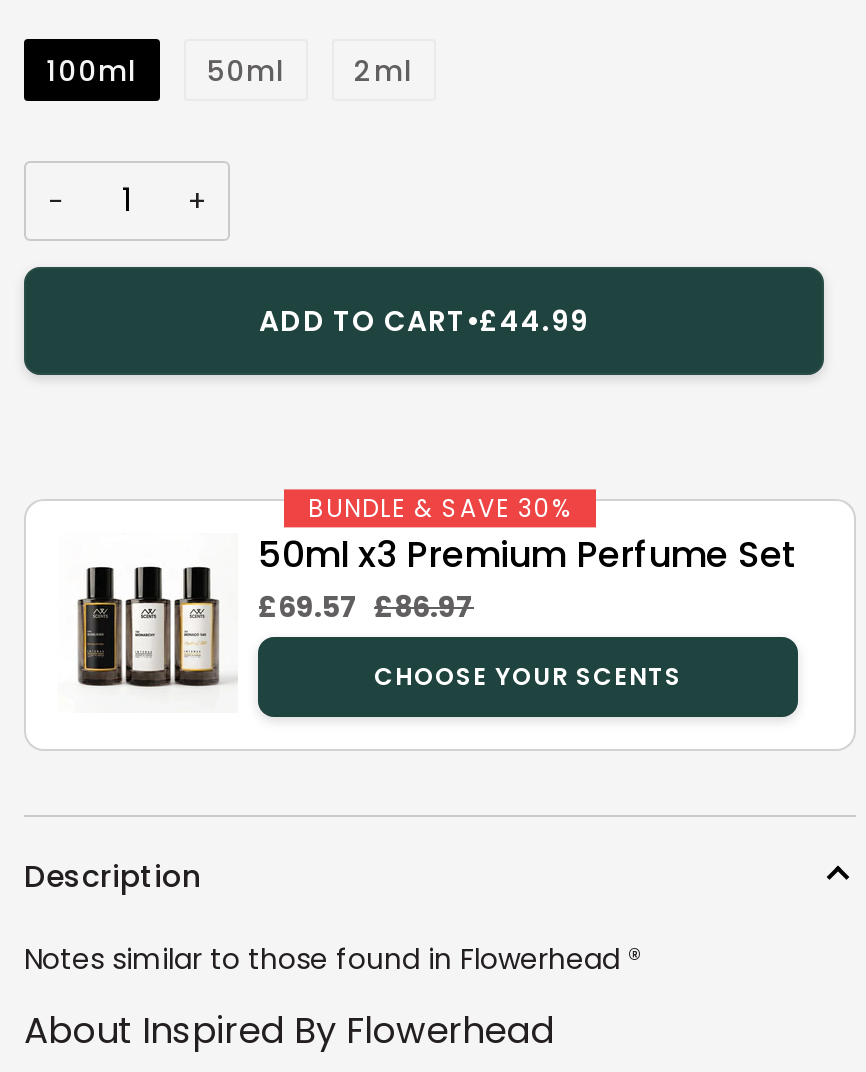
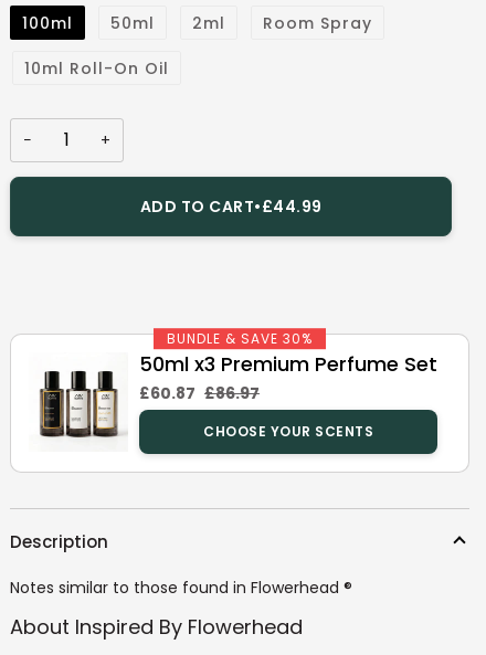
none -> [24,12,372,80] Room Spray | 10ml Roll-On Oil
[258,587,474,627] £69.57 £86.97 -> [139,383,260,405] £60.87 £86.97

